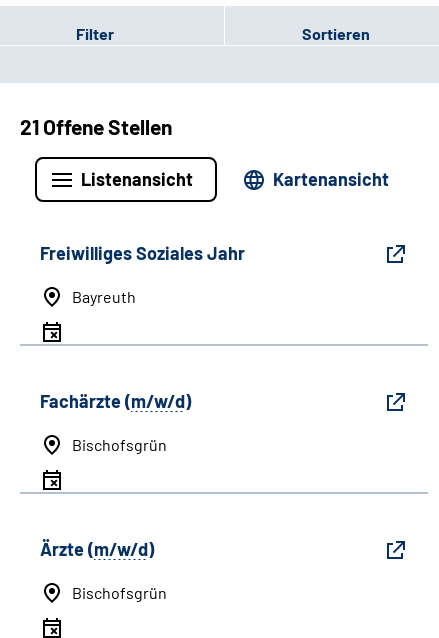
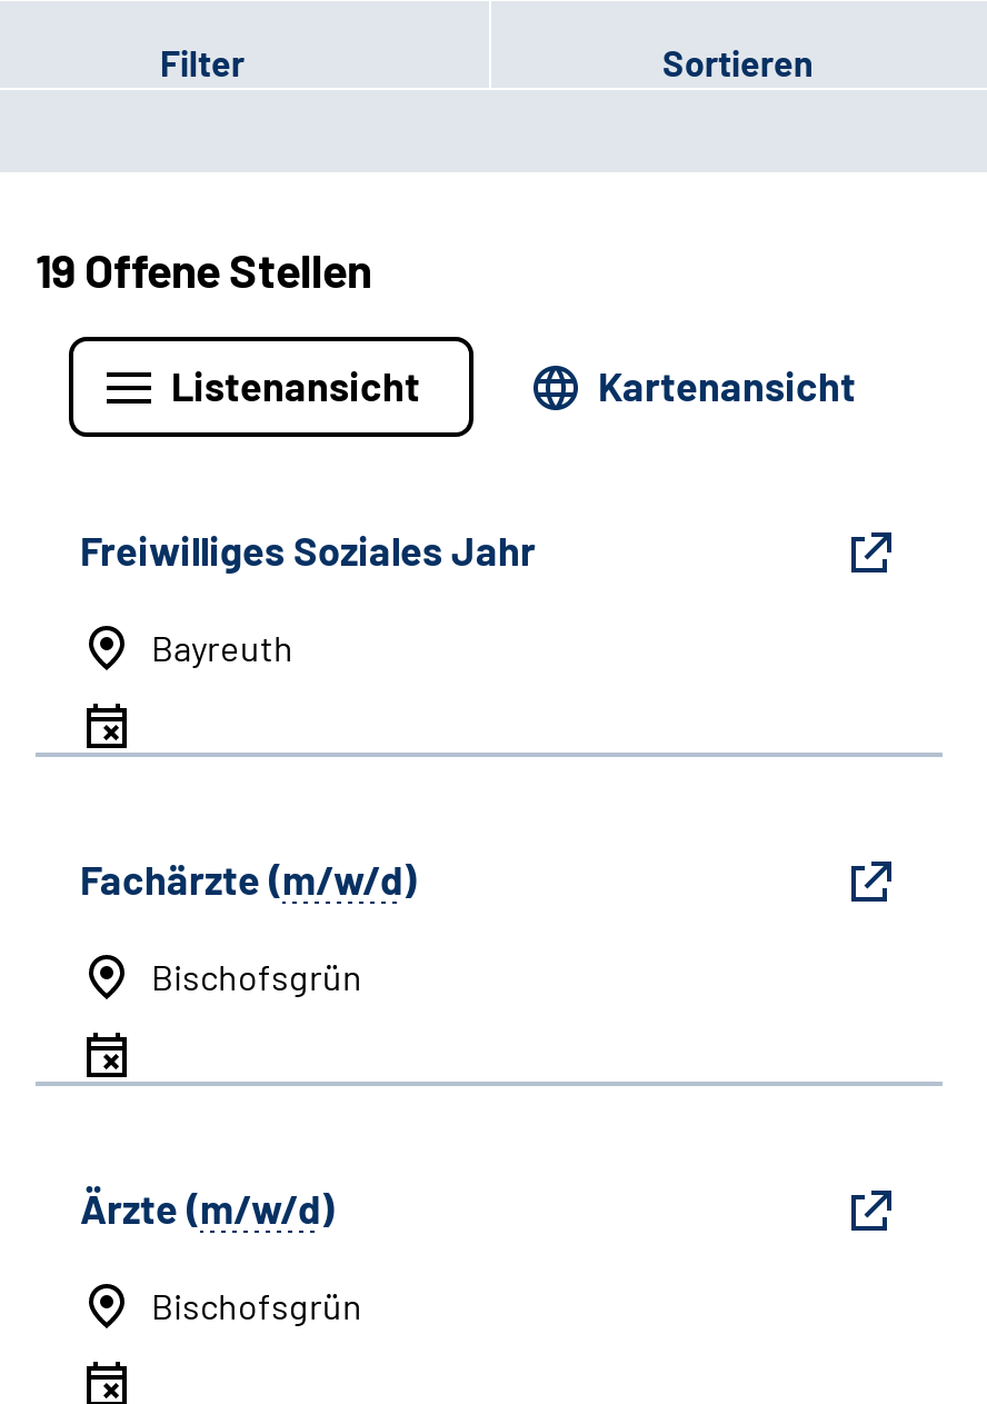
[20,114,172,139] 21 Offene Stellen -> [36,242,371,297] 19 Offene Stellen

